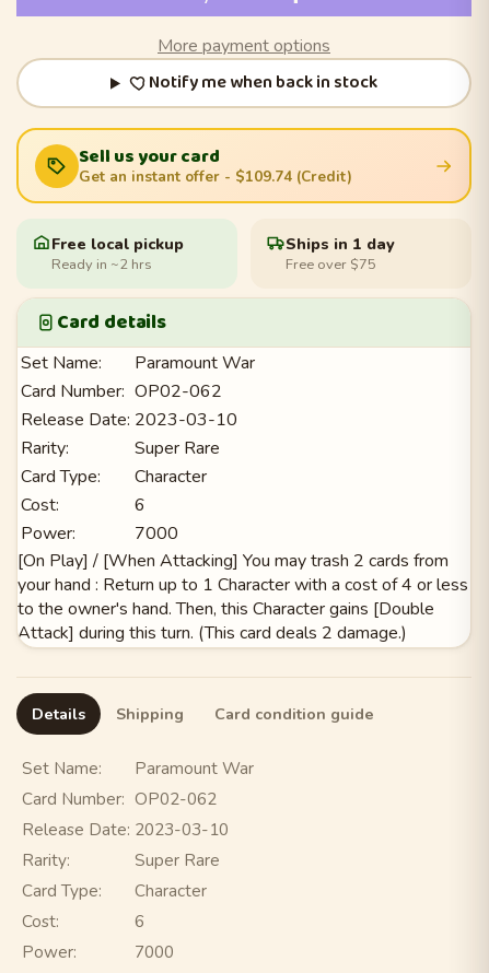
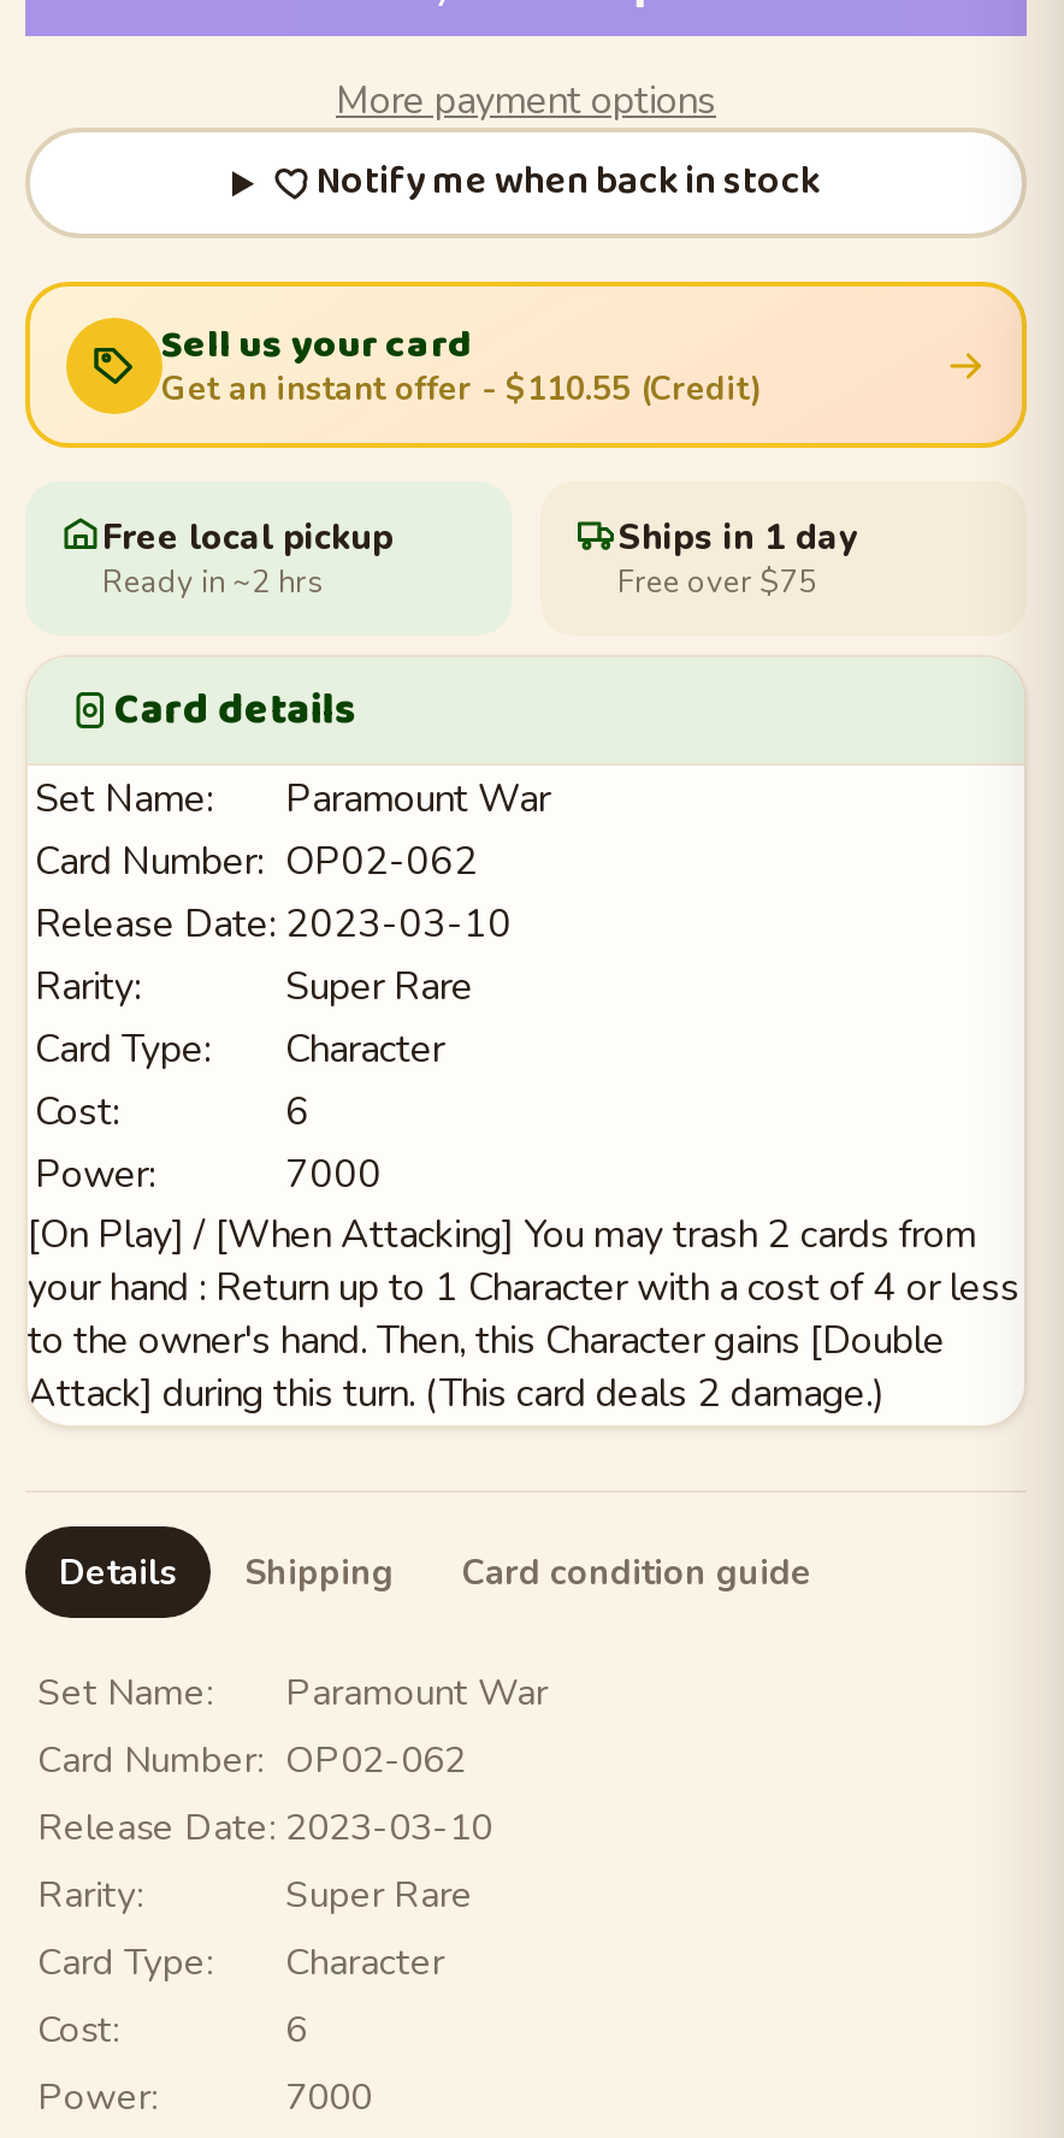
[78,166,352,187] Get an instant offer - $109.74 (Credit) -> [161,366,763,411] Get an instant offer - $110.55 (Credit)

